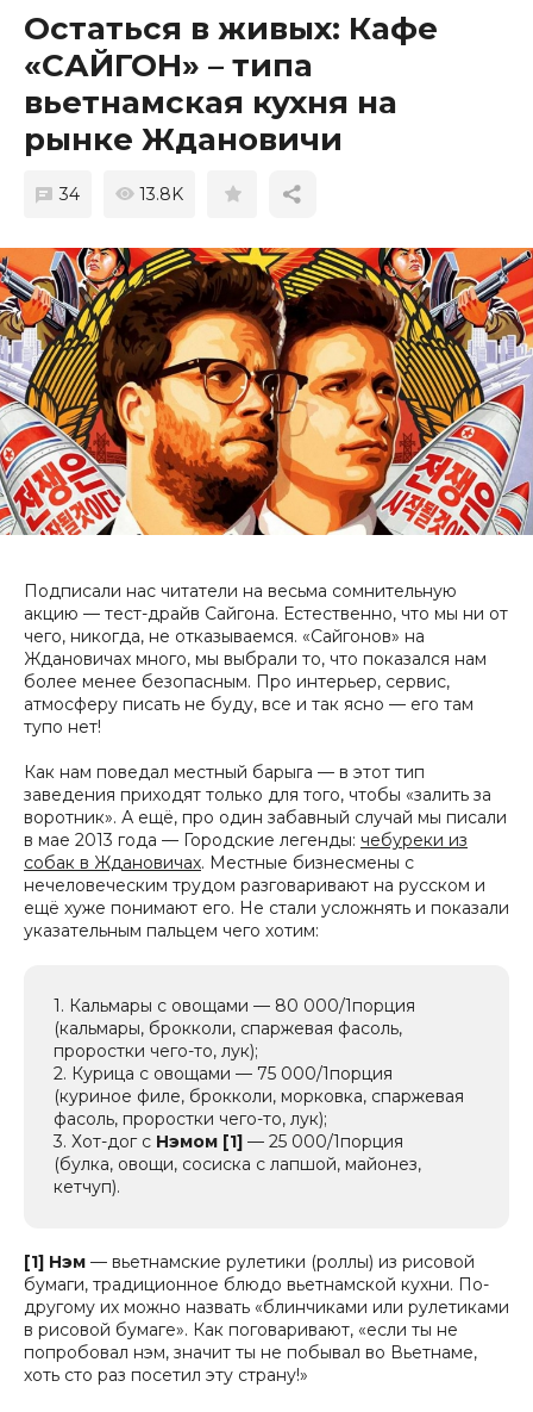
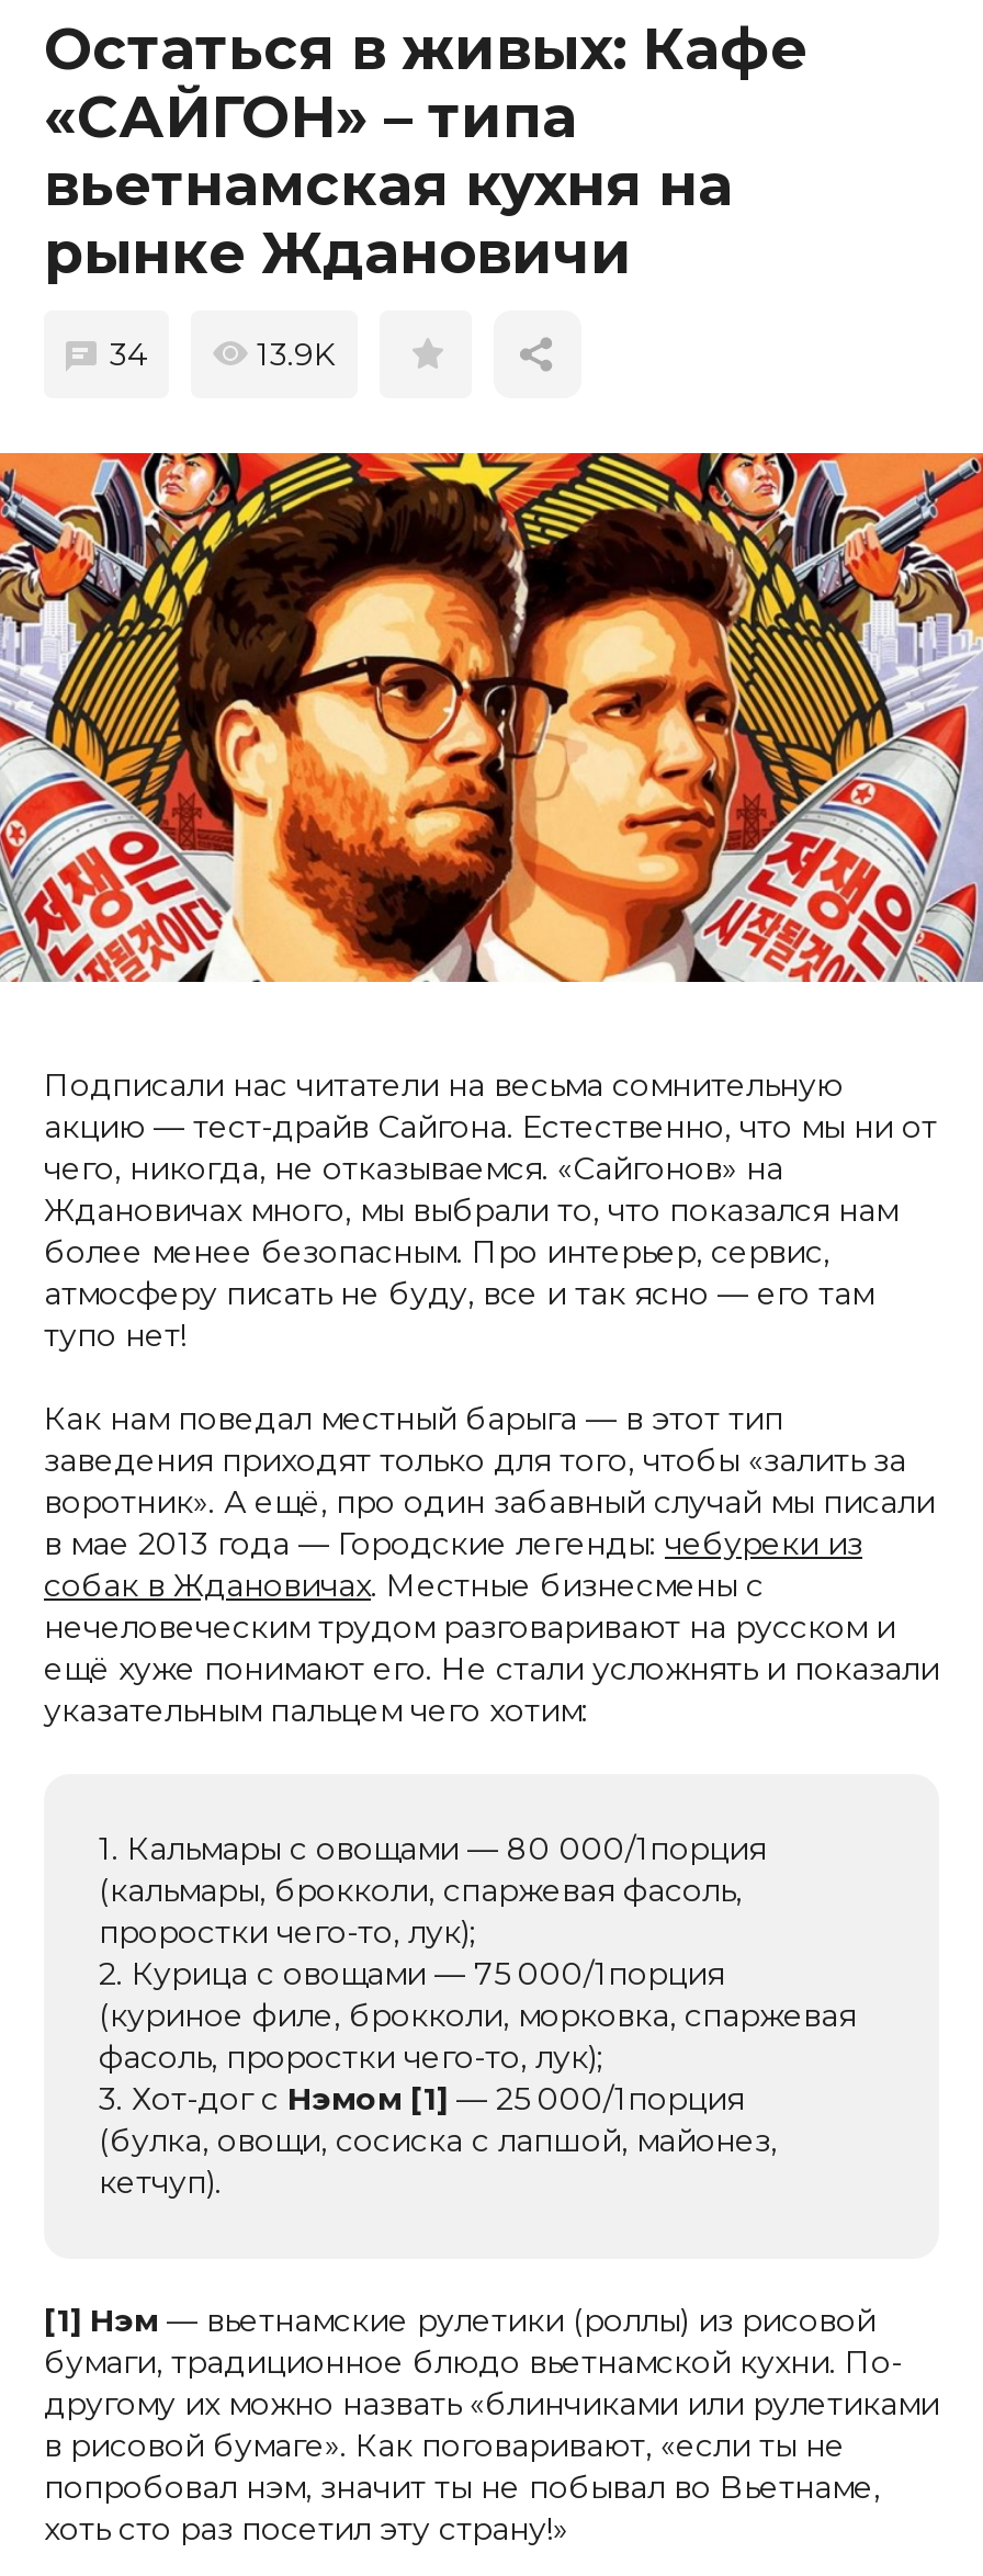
[139,184,183,205] 13.8K -> [257,335,336,374] 13.9K

